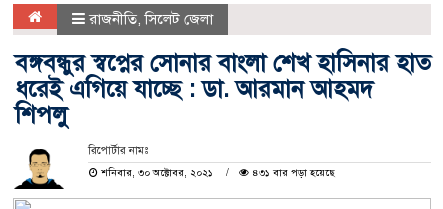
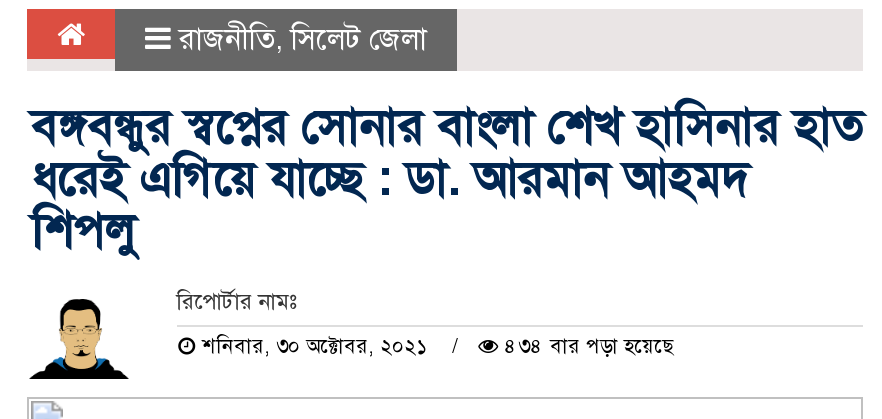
[249,166,335,179] ৪৩১ বার পড়া হয়েছে -> [498,332,674,358] ৪৩৪ বার পড়া হয়েছে

